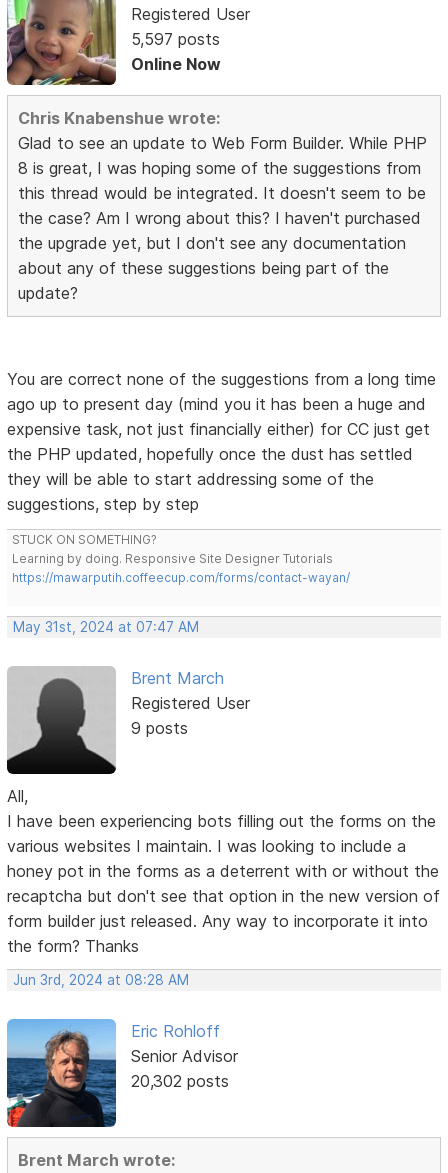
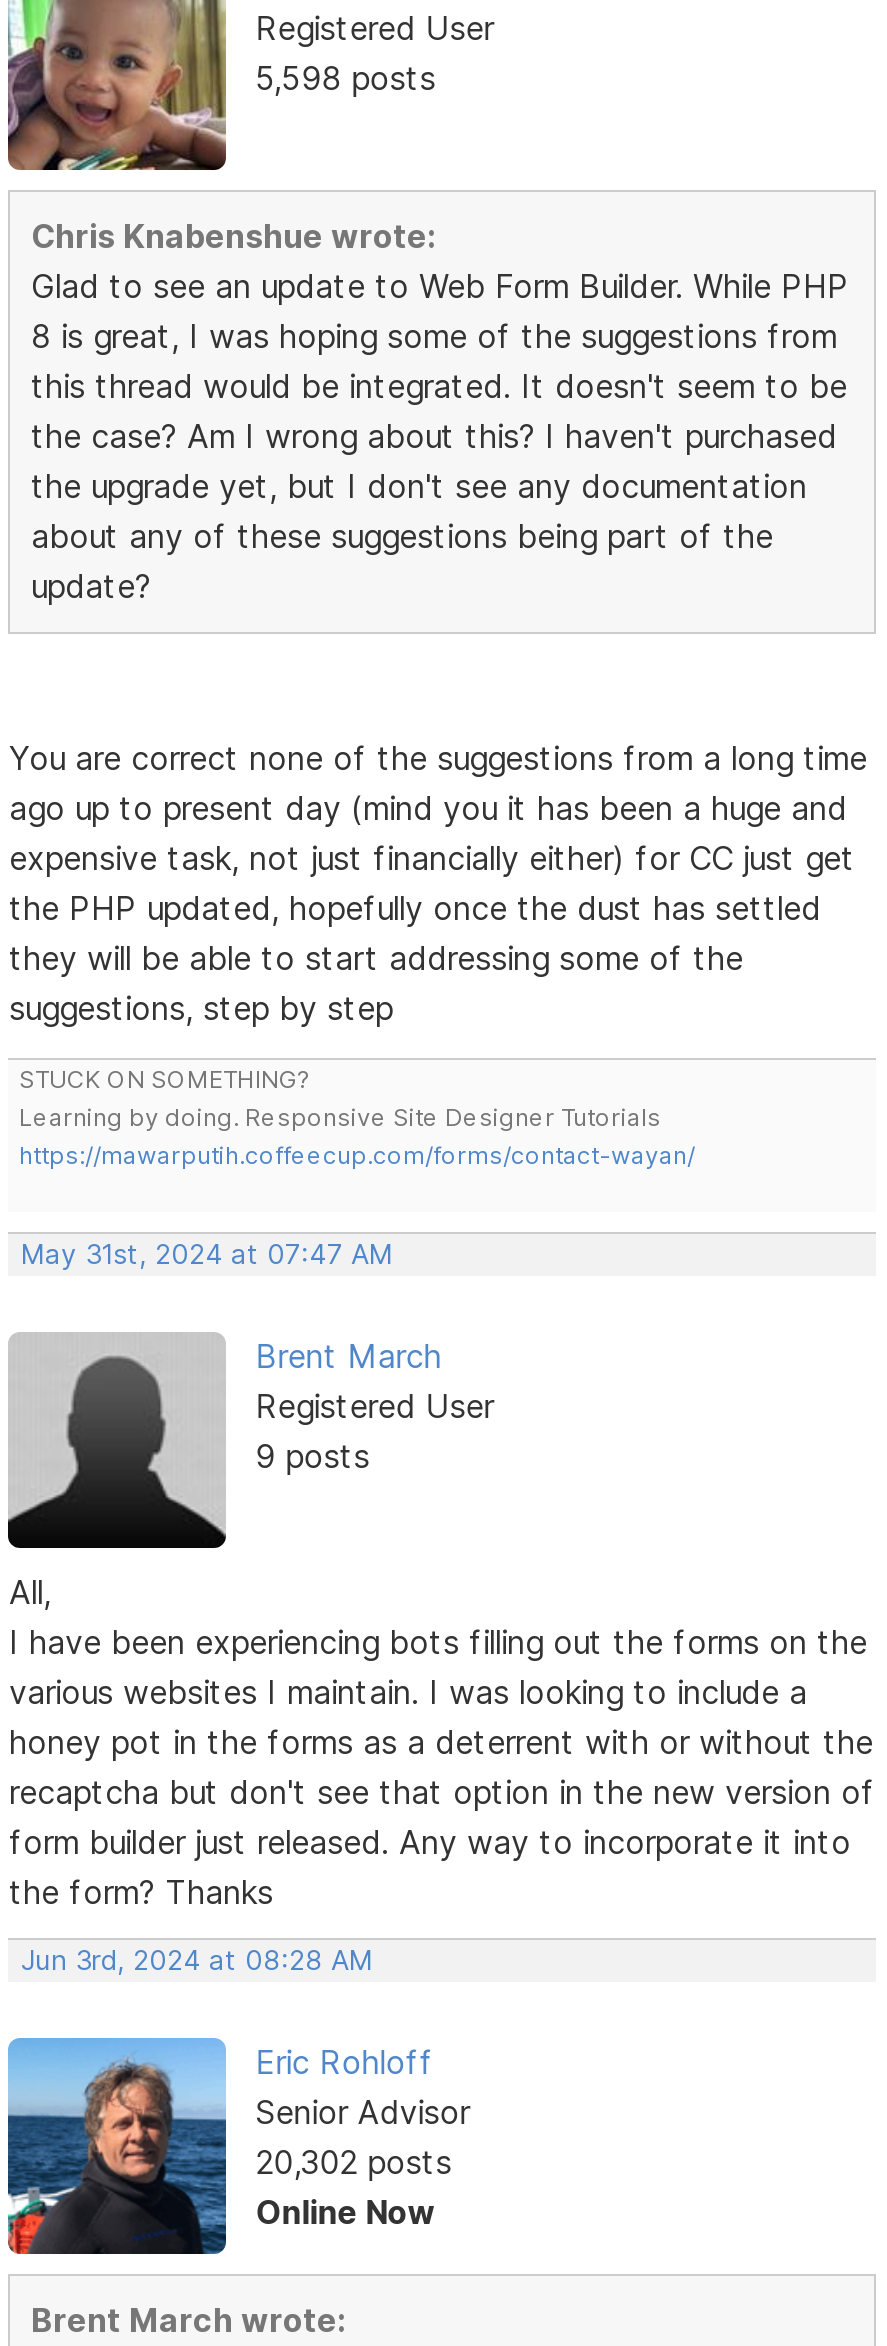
[131,28,221,73] 5,597 posts | Online Now -> [255,57,435,97] 5,598 posts
none -> [255,2192,435,2232] Online Now

